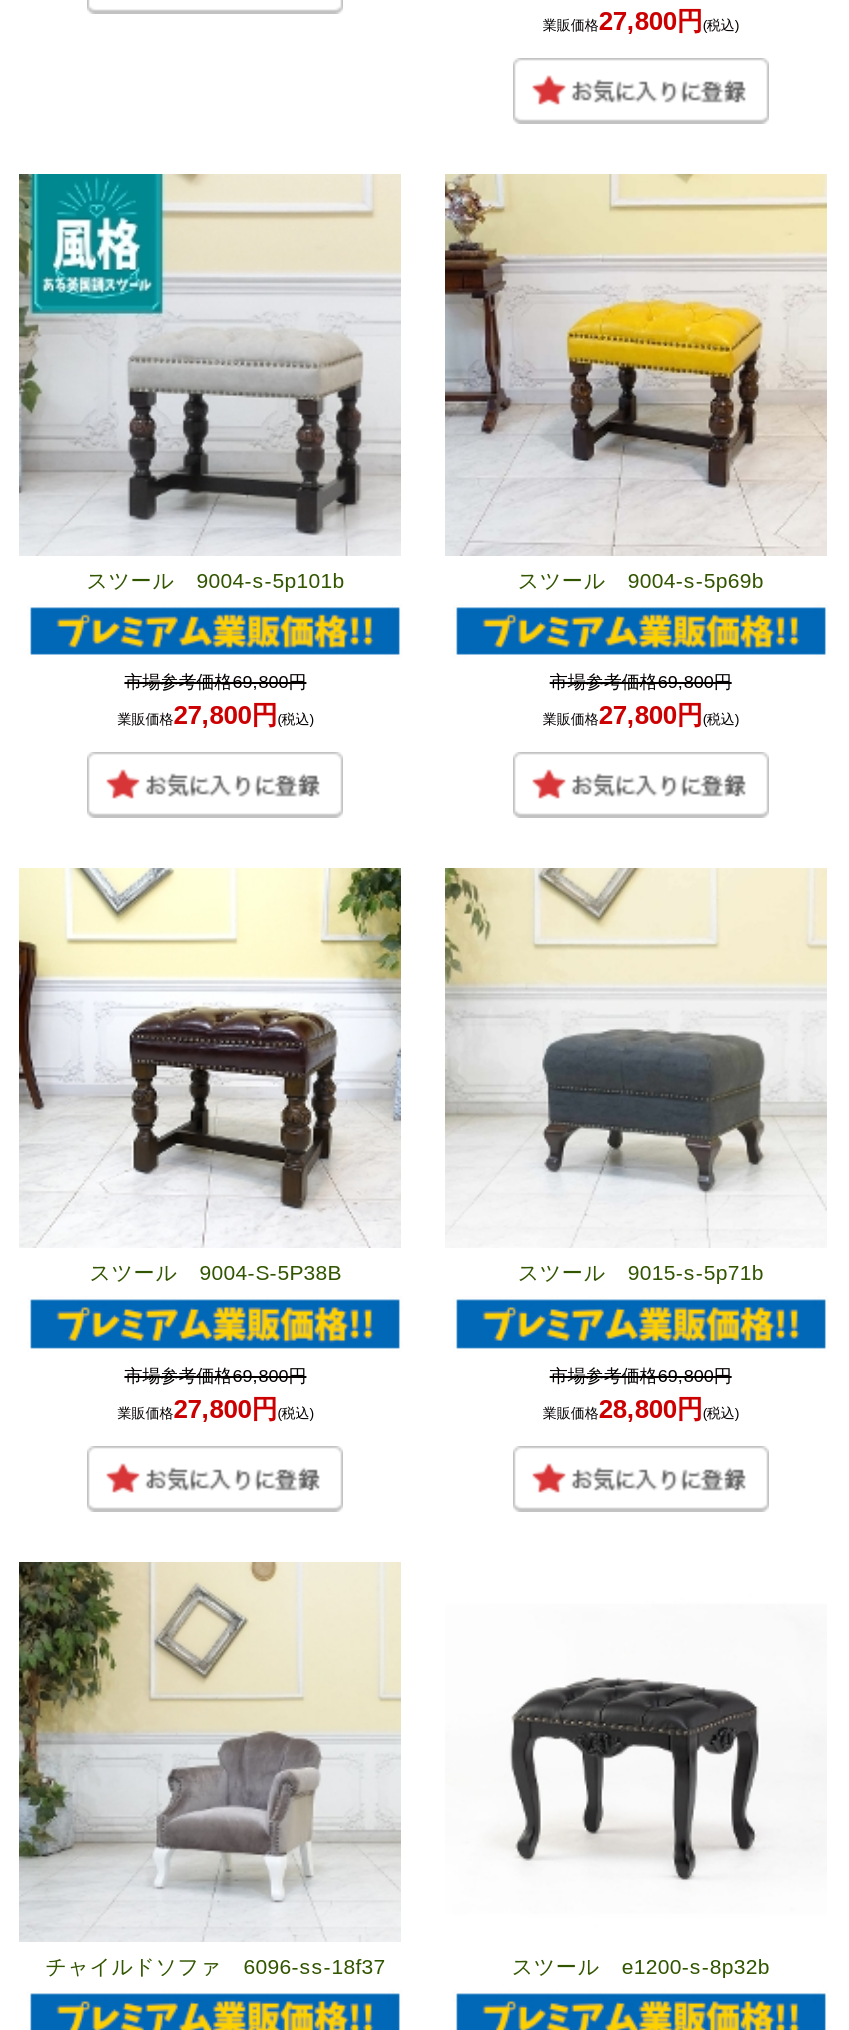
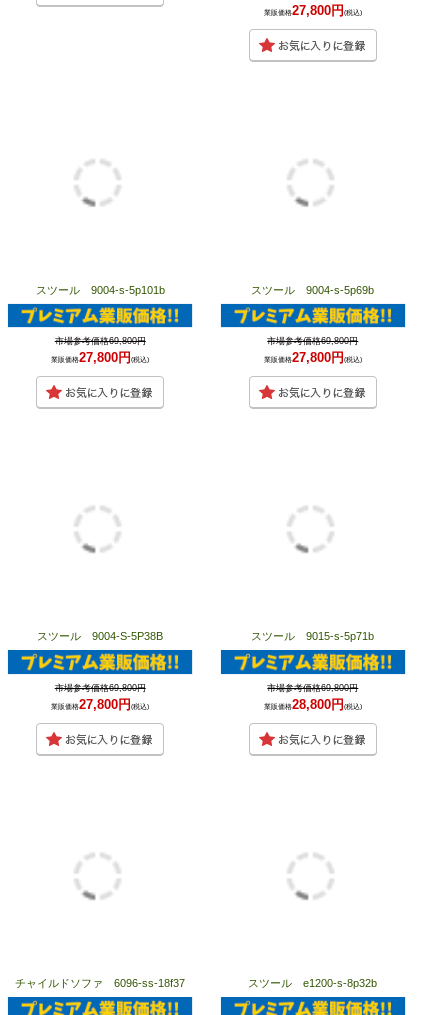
[17,172,401,554] [image] -> none
[443,172,829,556] [image] -> none
[17,866,403,1242] [image] -> none
[443,866,827,1198] [image] -> none
[17,1560,401,1940] [image] -> none
[509,1676,761,1882] [image] -> none

